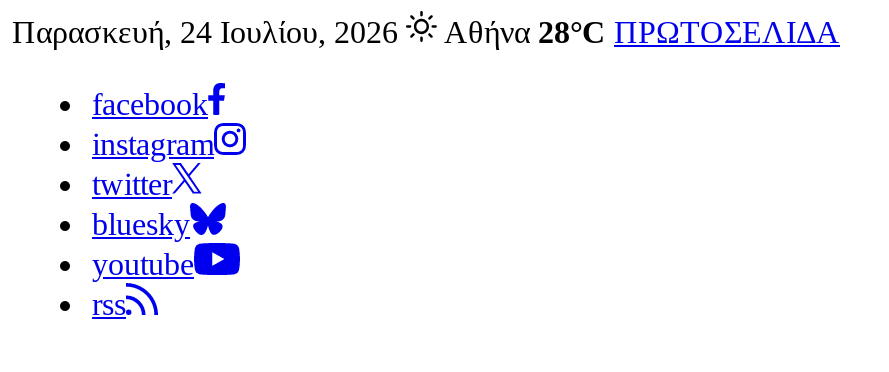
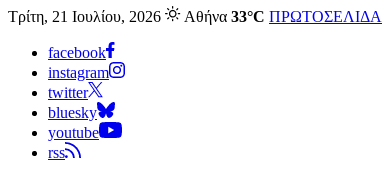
[12,15,398,49] Παρασκευή, 24 Ιουλίου, 2026 -> [8,8,161,25] Τρίτη, 21 Ιουλίου, 2026
[444,15,840,49] Αθήνα 28°C ΠΡΩΤΟΣΕΛΙΔΑ -> [184,8,382,25] Αθήνα 33°C ΠΡΩΤΟΣΕΛΙΔΑ

